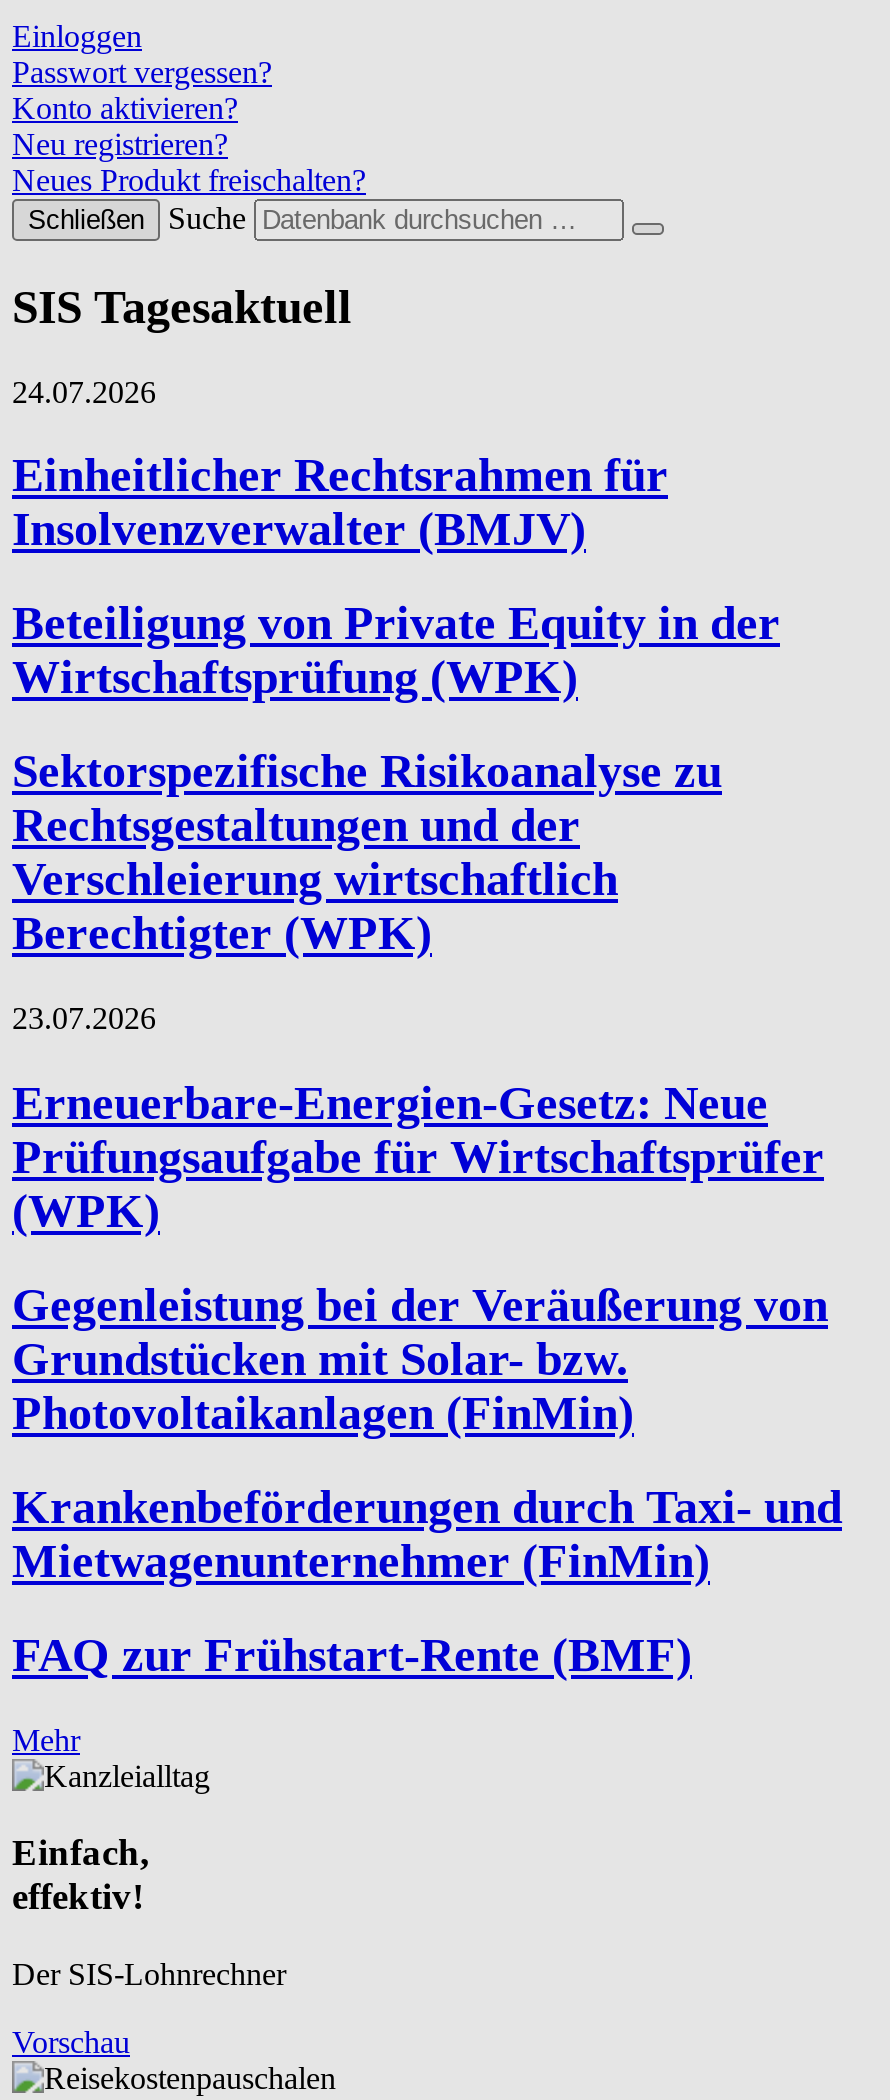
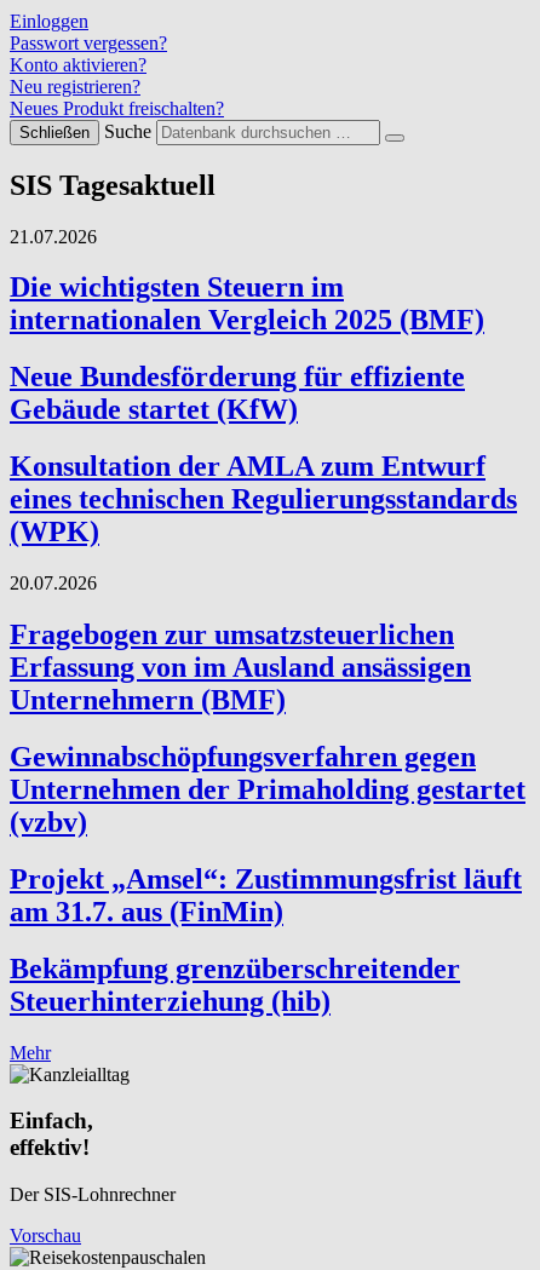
[12,374,824,1183] 24.07.2026 | Einheitlicher Rechtsrahmen für | Insolvenzverwalter (BMJV) | Beteiligung von Private Equity in der | Wirtschaftsprüfung (WPK) | Sektorspezifische Risikoanalyse zu | Rechtsgestaltungen und der | Verschleierung wirtschaftlich | Berechtigter (WPK) | 23.07.2026 | Erneuerbare-Energien-Gesetz: Neue | Prüfungsaufgabe für Wirtschaftsprüfer -> [10,226,517,515] 21.07.2026 | Die wichtigsten Steuern im | internationalen Vergleich 2025 (BMF) | Neue Bundesförderung für effiziente | Gebäude startet (KfW) | Konsultation der AMLA zum Entwurf | eines technischen Regulierungsstandards
moved [12,1185,160,1237] -> [10,516,99,547]: (WPK)
[12,1279,842,1681] Gegenleistung bei der Veräußerung von | Grundstücken mit Solar- bzw. | Photovoltaikanlagen (FinMin) | Krankenbeförderungen durch Taxi- und | Mietwagenunternehmer (FinMin) | FAQ zur Frühstart-Rente (BMF) -> [10,573,525,1017] 20.07.2026 | Fragebogen zur umsatzsteuerlichen | Erfassung von im Ausland ansässigen | Unternehmern (BMF) | Gewinnabschöpfungsverfahren gegen | Unternehmen der Primaholding gestartet | (vzbv) | Projekt „Amsel“: Zustimmungsfrist läuft | am 31.7. aus (FinMin) | Bekämpfung grenzüberschreitender | Steuerhinterziehung (hib)

